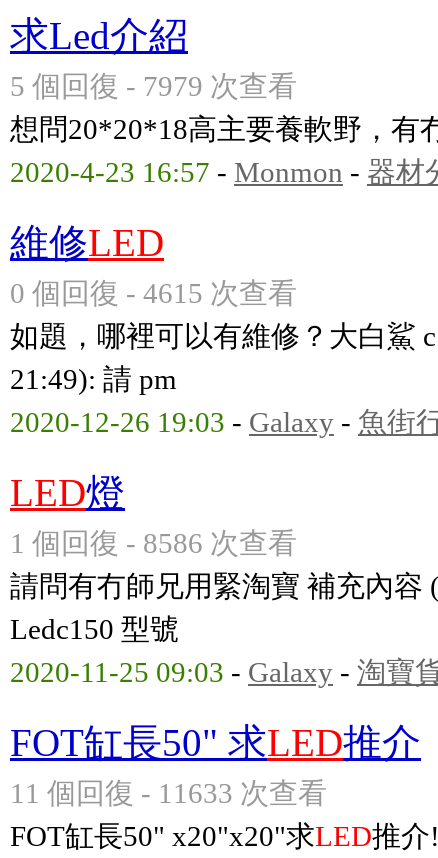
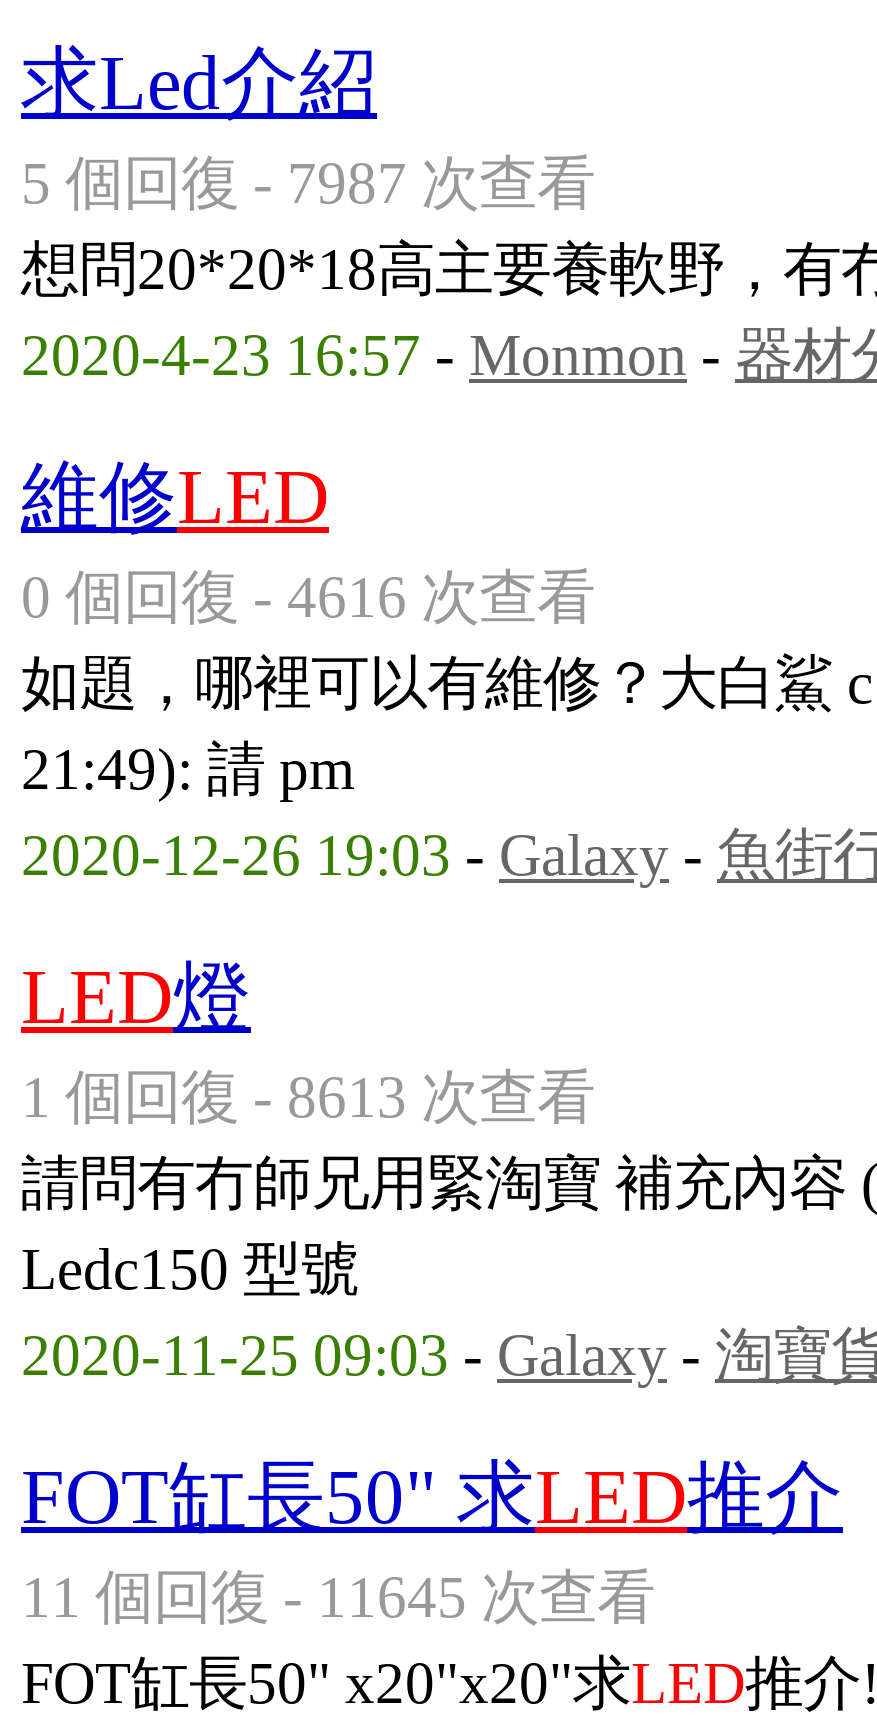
[10,70,297,102] 5 個回復 - 7979 次查看 -> [21,151,595,215] 5 個回復 - 7987 次查看
[10,277,297,309] 0 個回復 - 4615 次查看 -> [21,565,595,629] 0 個回復 - 4616 次查看
[10,527,297,559] 1 個回復 - 8586 次查看 -> [21,1065,595,1129] 1 個回復 - 8613 次查看
[10,777,327,809] 11 個回復 - 11633 次查看 -> [21,1565,655,1629] 11 個回復 - 11645 次查看

